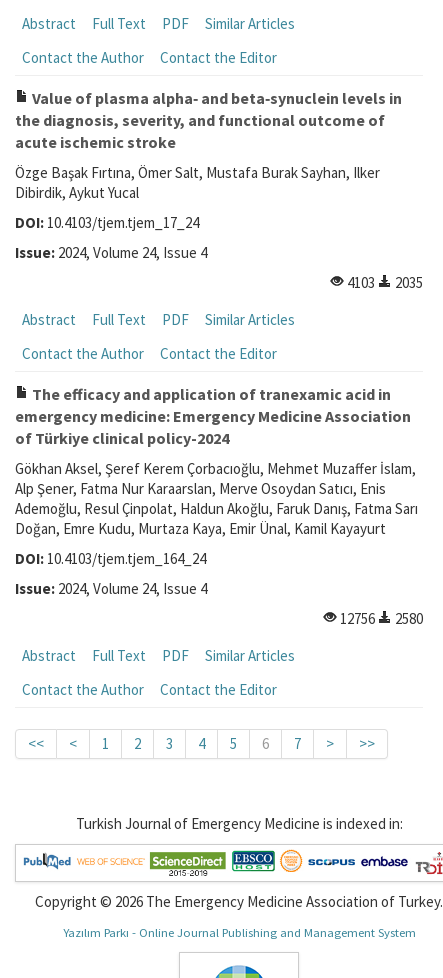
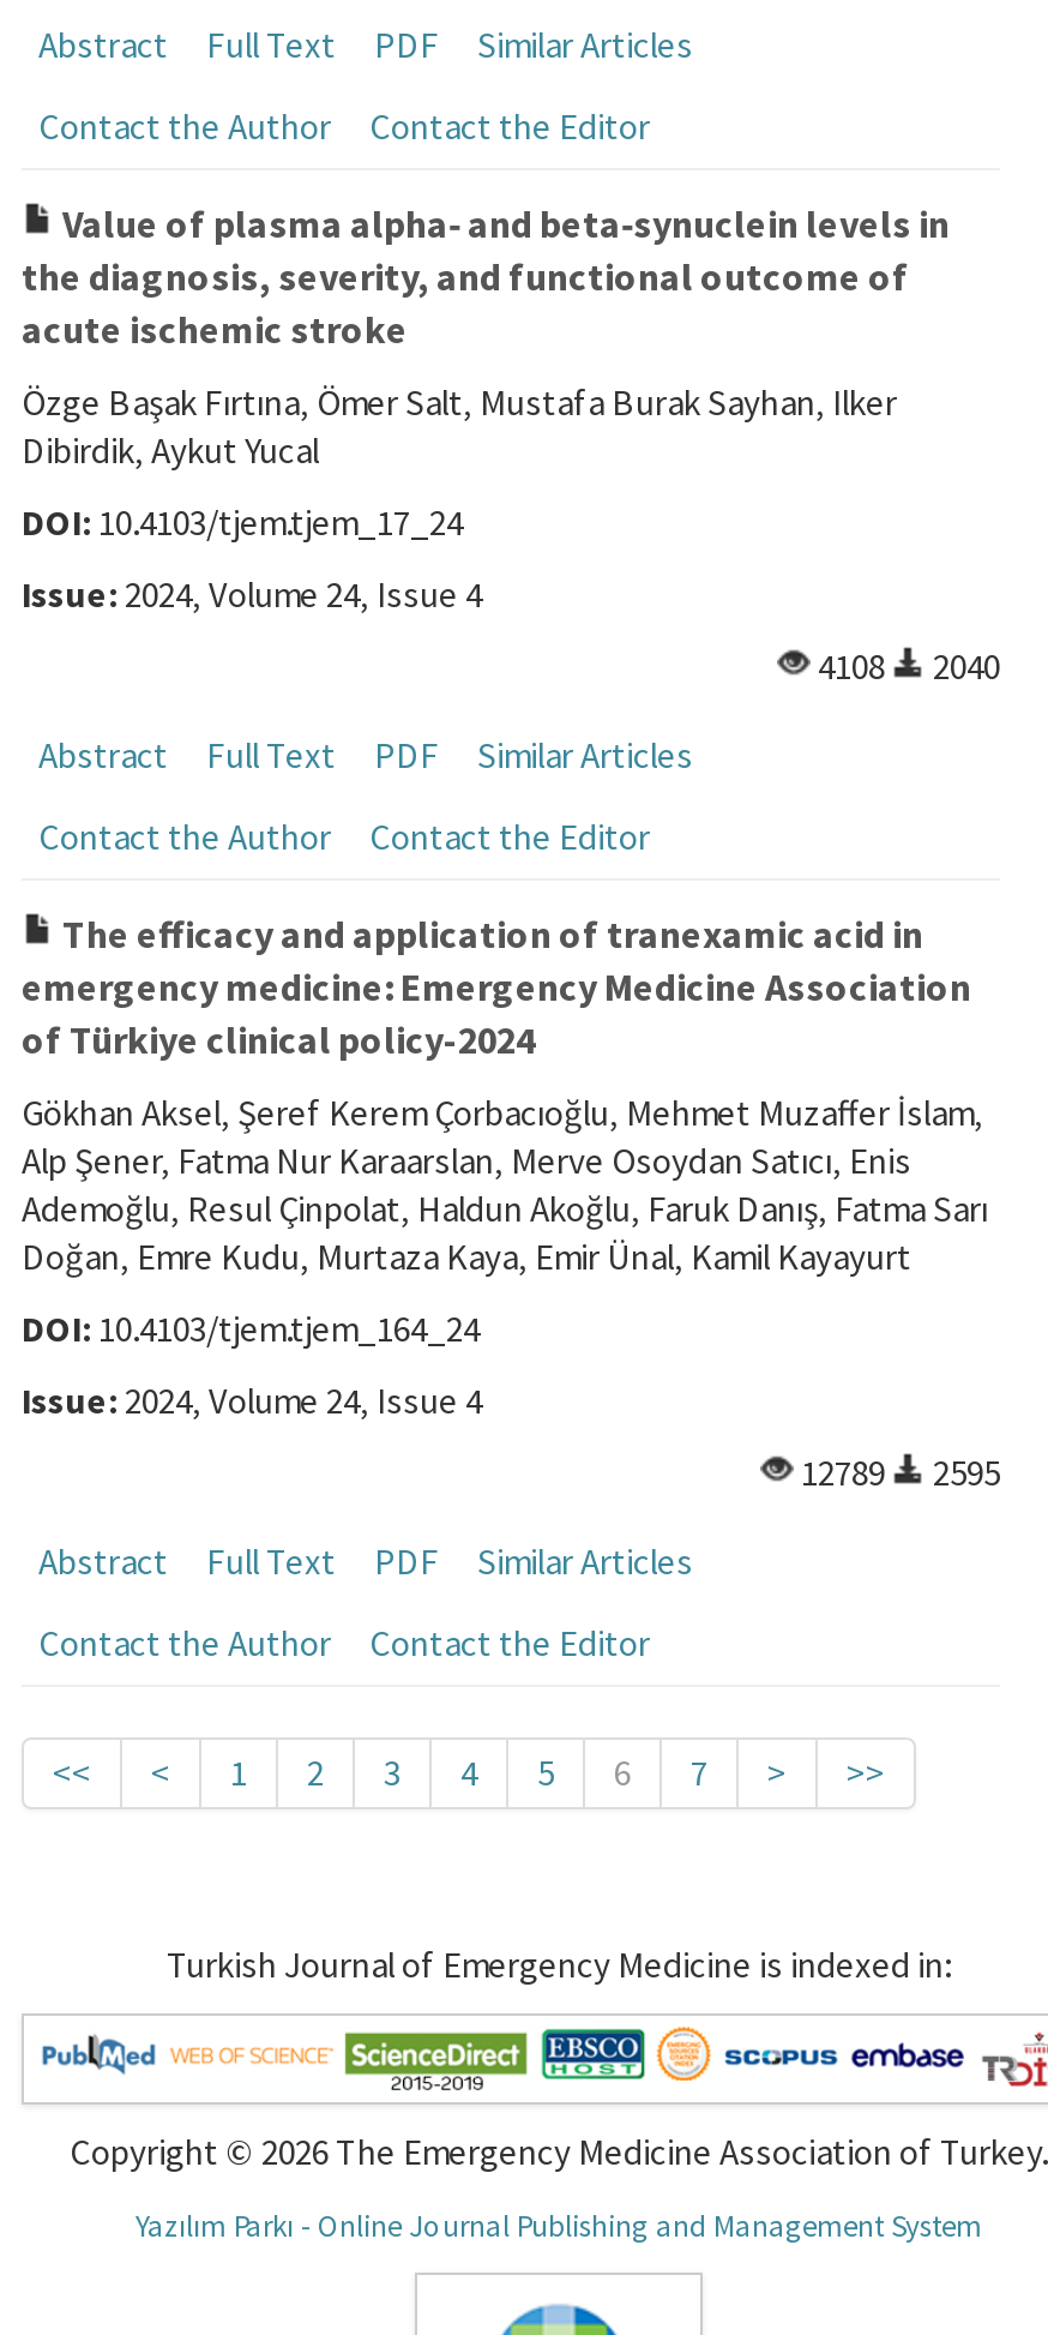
[344,273,378,292] 4103 -> [811,644,892,689] 4108
[392,273,423,292] 2035 -> [926,644,1000,689] 2040
[337,609,378,628] 12756 -> [794,1450,892,1496] 12789
[392,609,423,628] 2580 -> [926,1450,1000,1496] 2595

